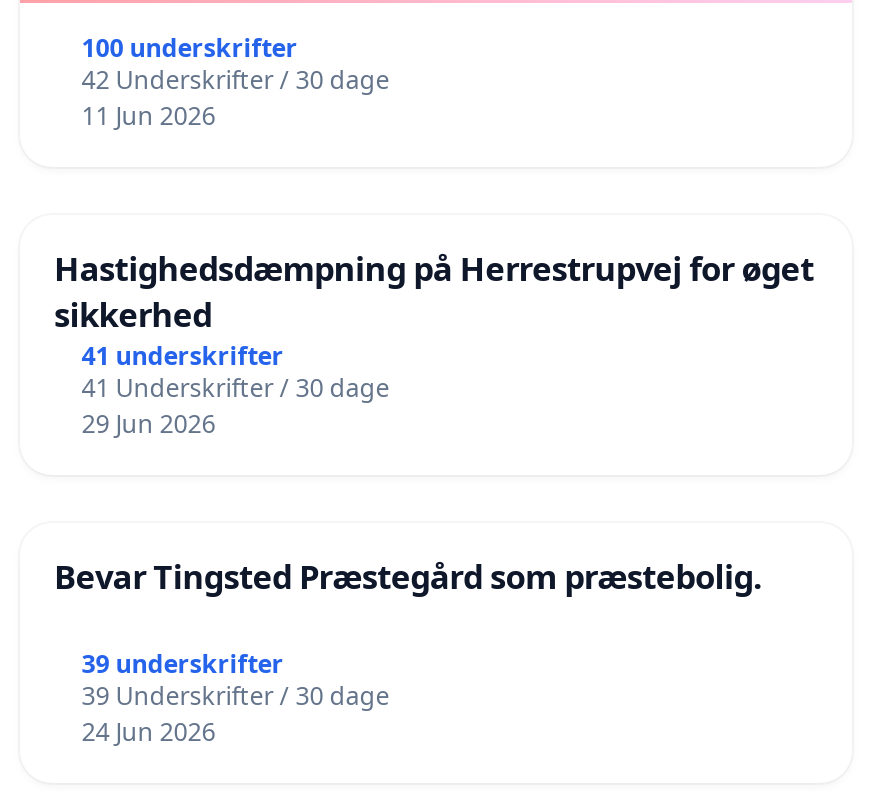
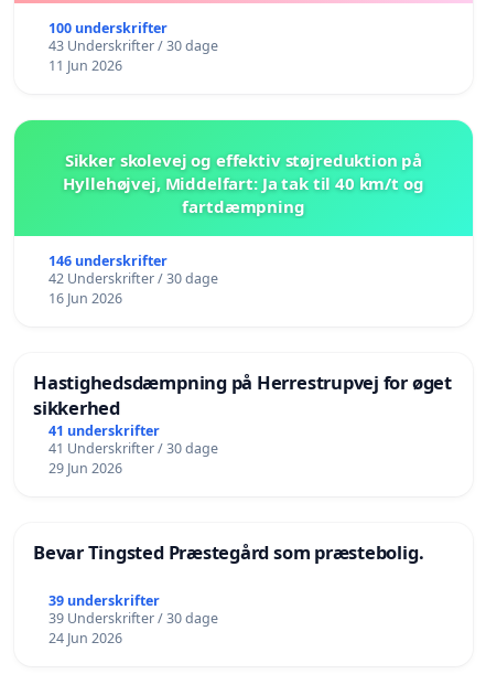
moved [82,64,390,98] -> [48,270,218,288]: 42 Underskrifter / 30 dage
none -> [48,37,218,56] 43 Underskrifter / 30 dage
none -> [13,119,474,308] [image] | Sikker skolevej og effektiv støjreduktion på | Hyllehøjvej, Middelfart: Ja tak til 40 km/t og | fartdæmpning | 146 underskrifter | 16 Jun 2026

